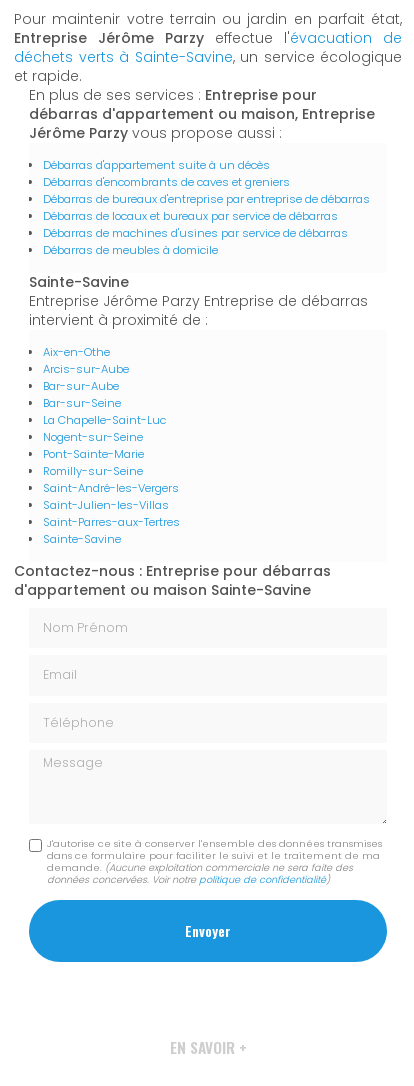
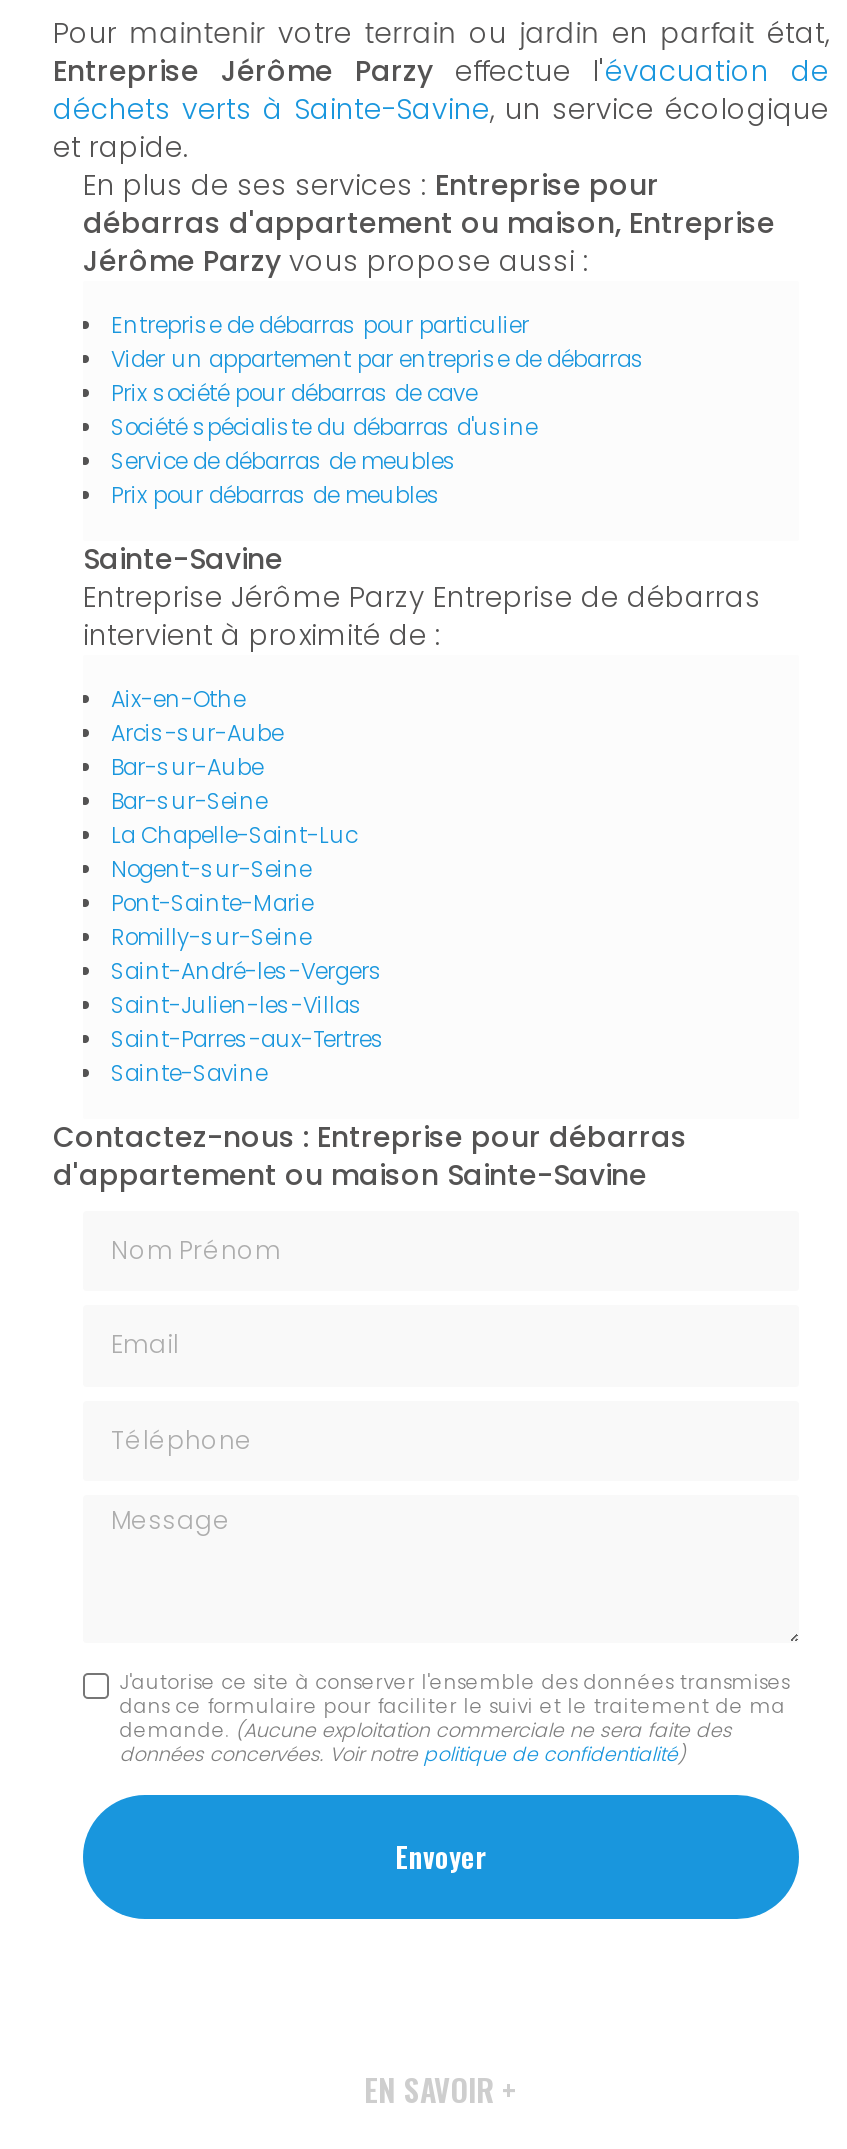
[43,157,370,258] Débarras d'appartement suite à un décès | Débarras d'encombrants de caves et greniers | Débarras de bureaux d'entreprise par entreprise de débarras | Débarras de locaux et bureaux par service de débarras | Débarras de machines d'usines par service de débarras | Débarras de meubles à domicile -> [111,308,645,510] Entreprise de débarras pour particulier | Vider un appartement par entreprise de débarras | Prix société pour débarras de cave | Société spécialiste du débarras d'usine | Service de débarras de meubles | Prix pour débarras de meubles

